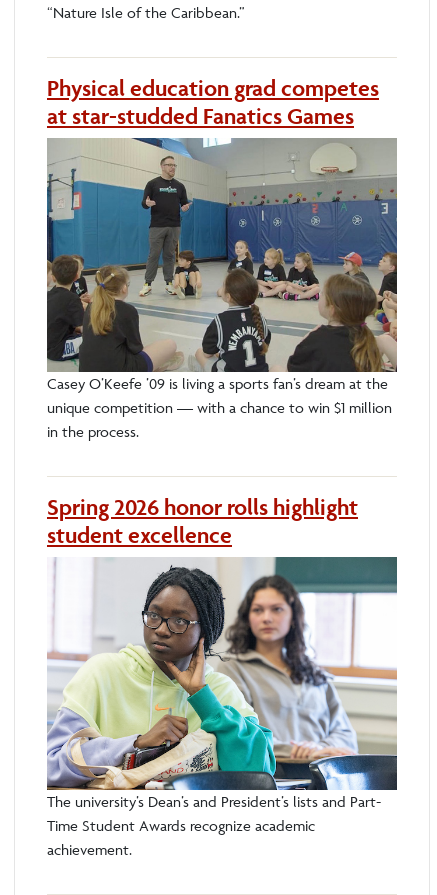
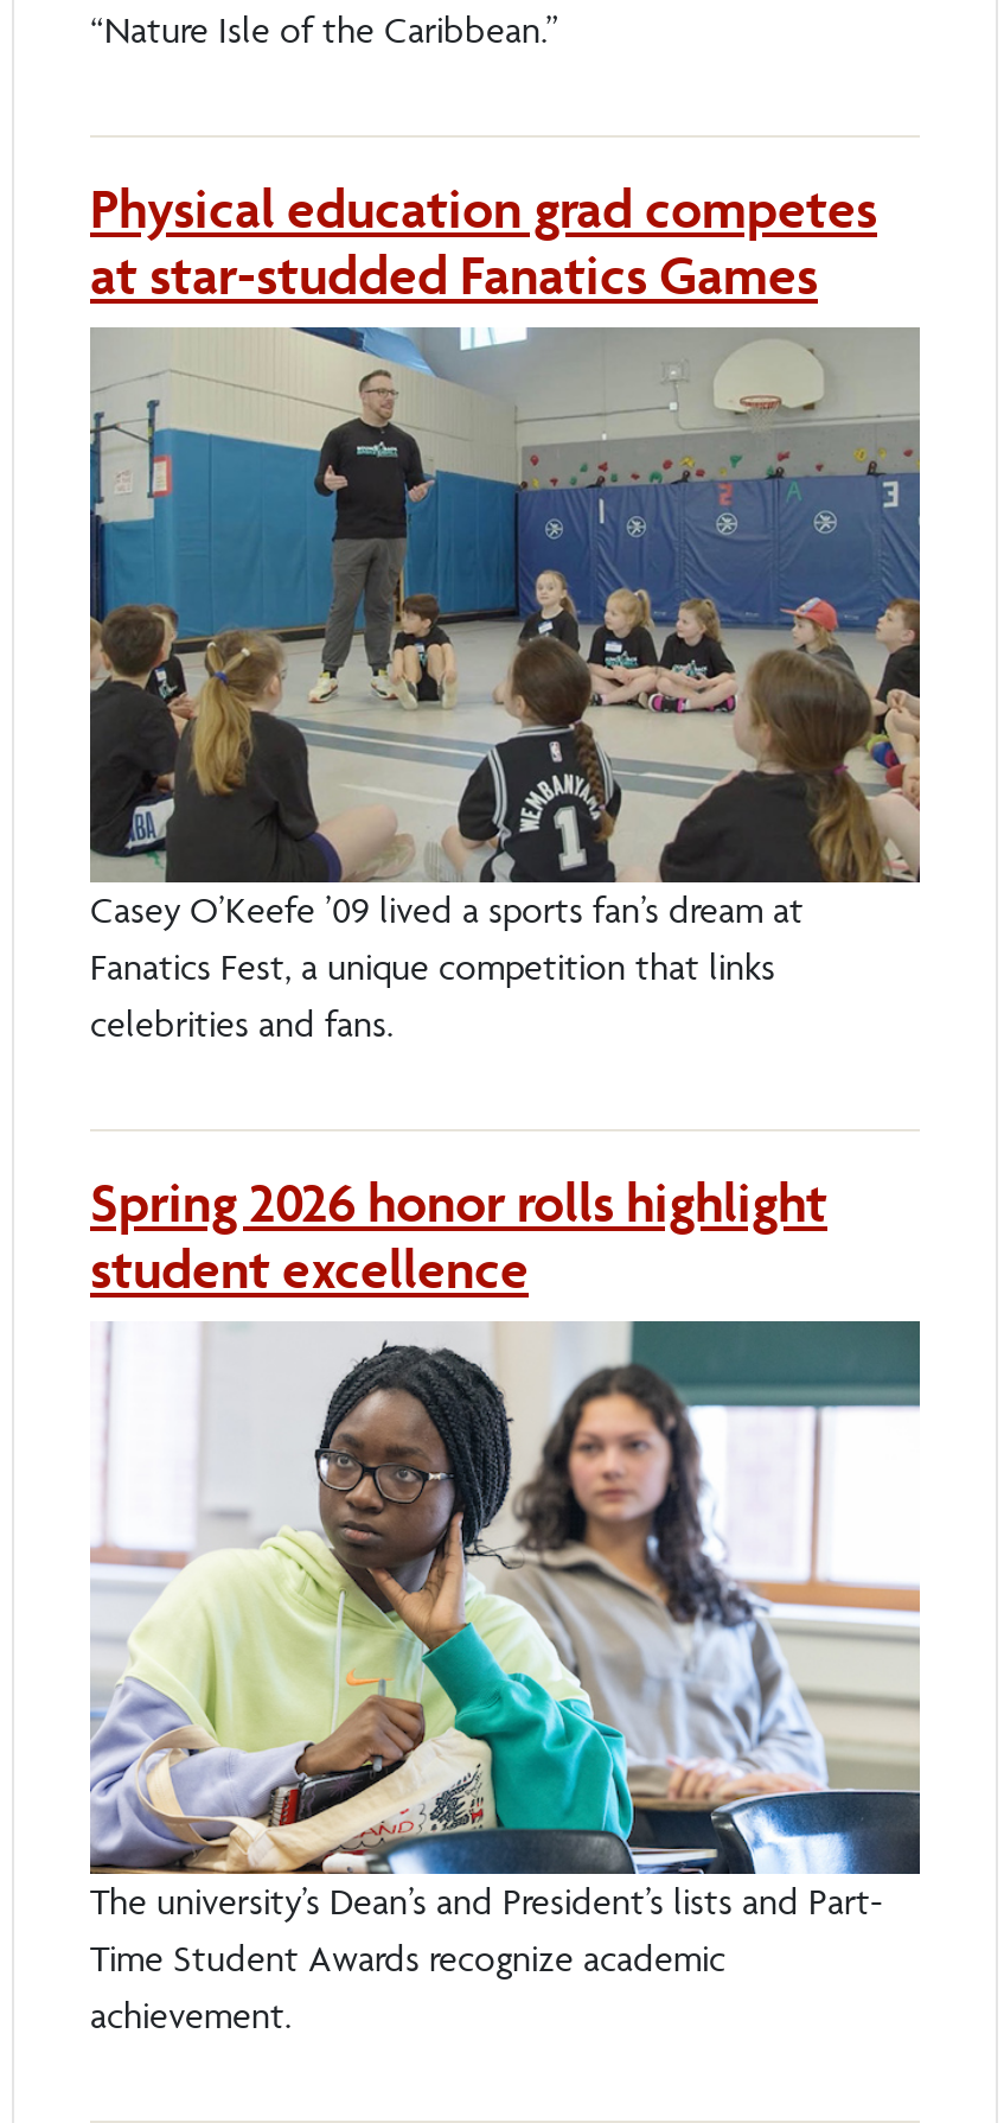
[47,374,392,441] Casey O’Keefe ’09 is living a sports fan’s dream at the | unique competition — with a chance to win $1 million | in the process. -> [90,886,804,1045] Casey O’Keefe ’09 lived a sports fan’s dream at | Fanatics Fest, a unique competition that links | celebrities and fans.

